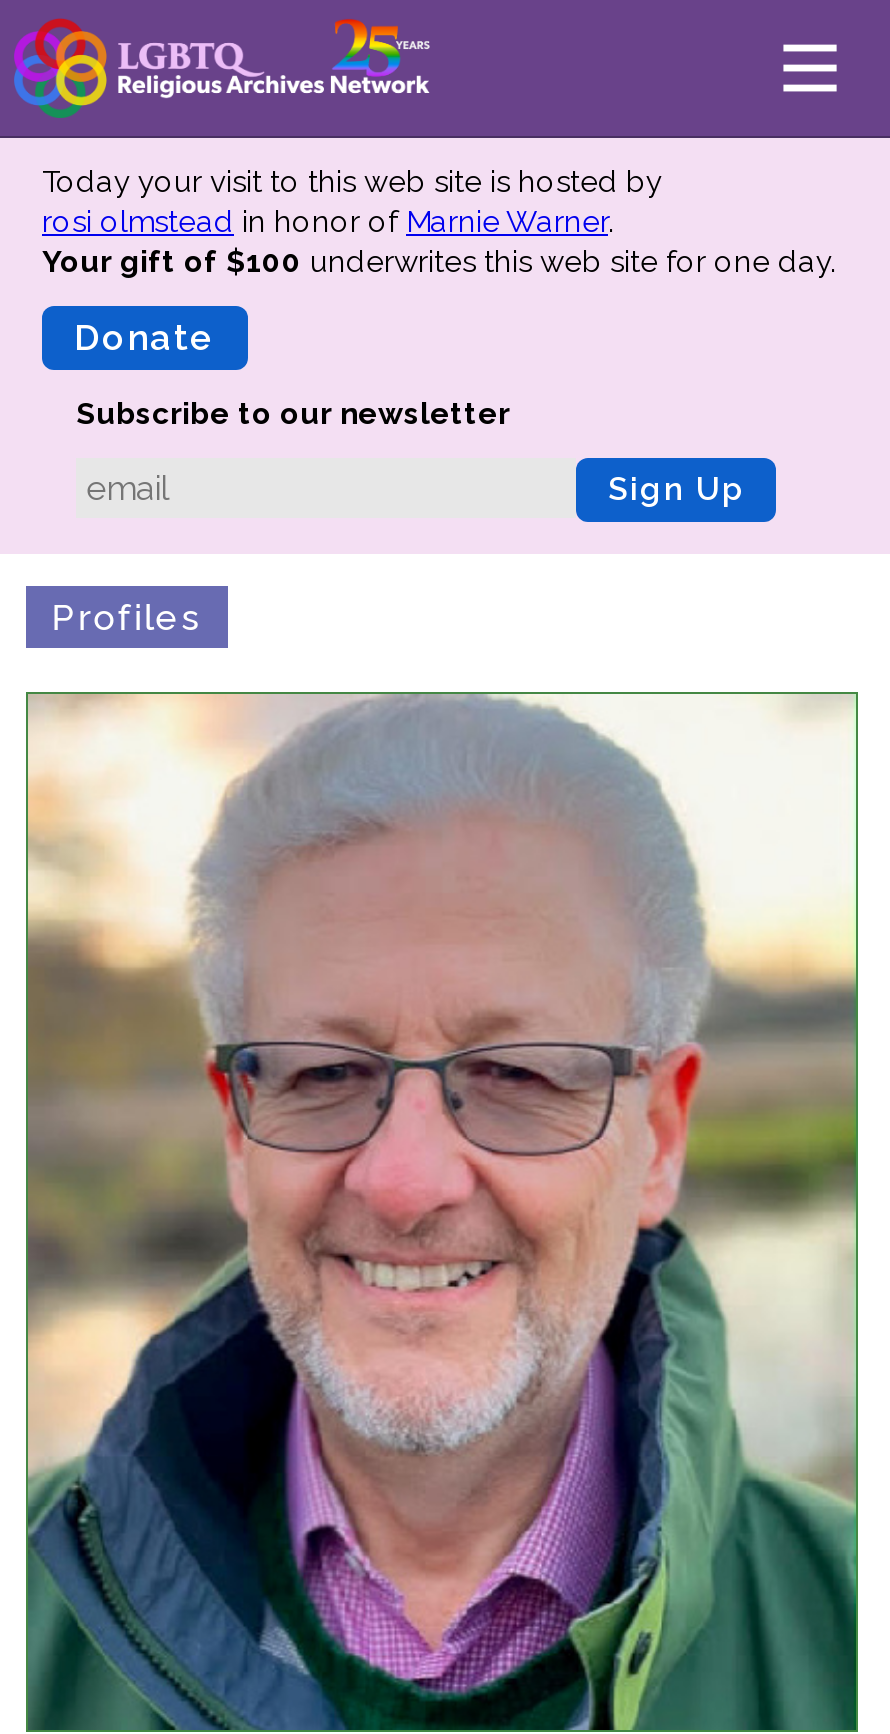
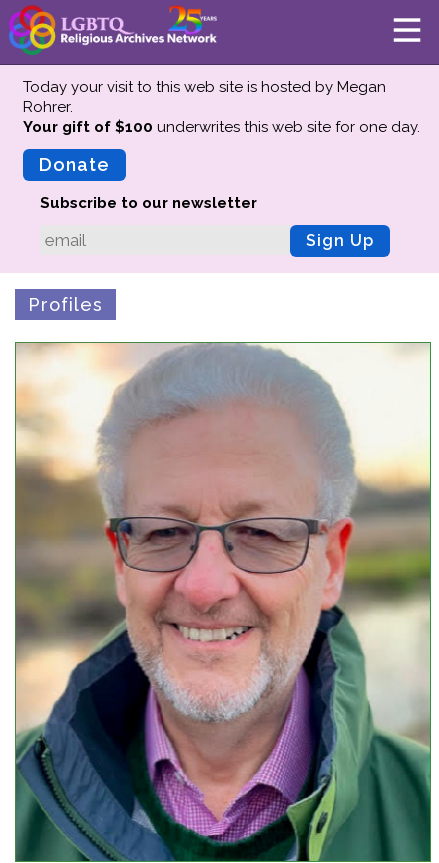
[42,164,662,240] Today your visit to this web site is hosted by | rosi olmstead in honor of Marnie Warner. -> [23,78,386,116] Today your visit to this web site is hosted by Megan | Rohrer.

